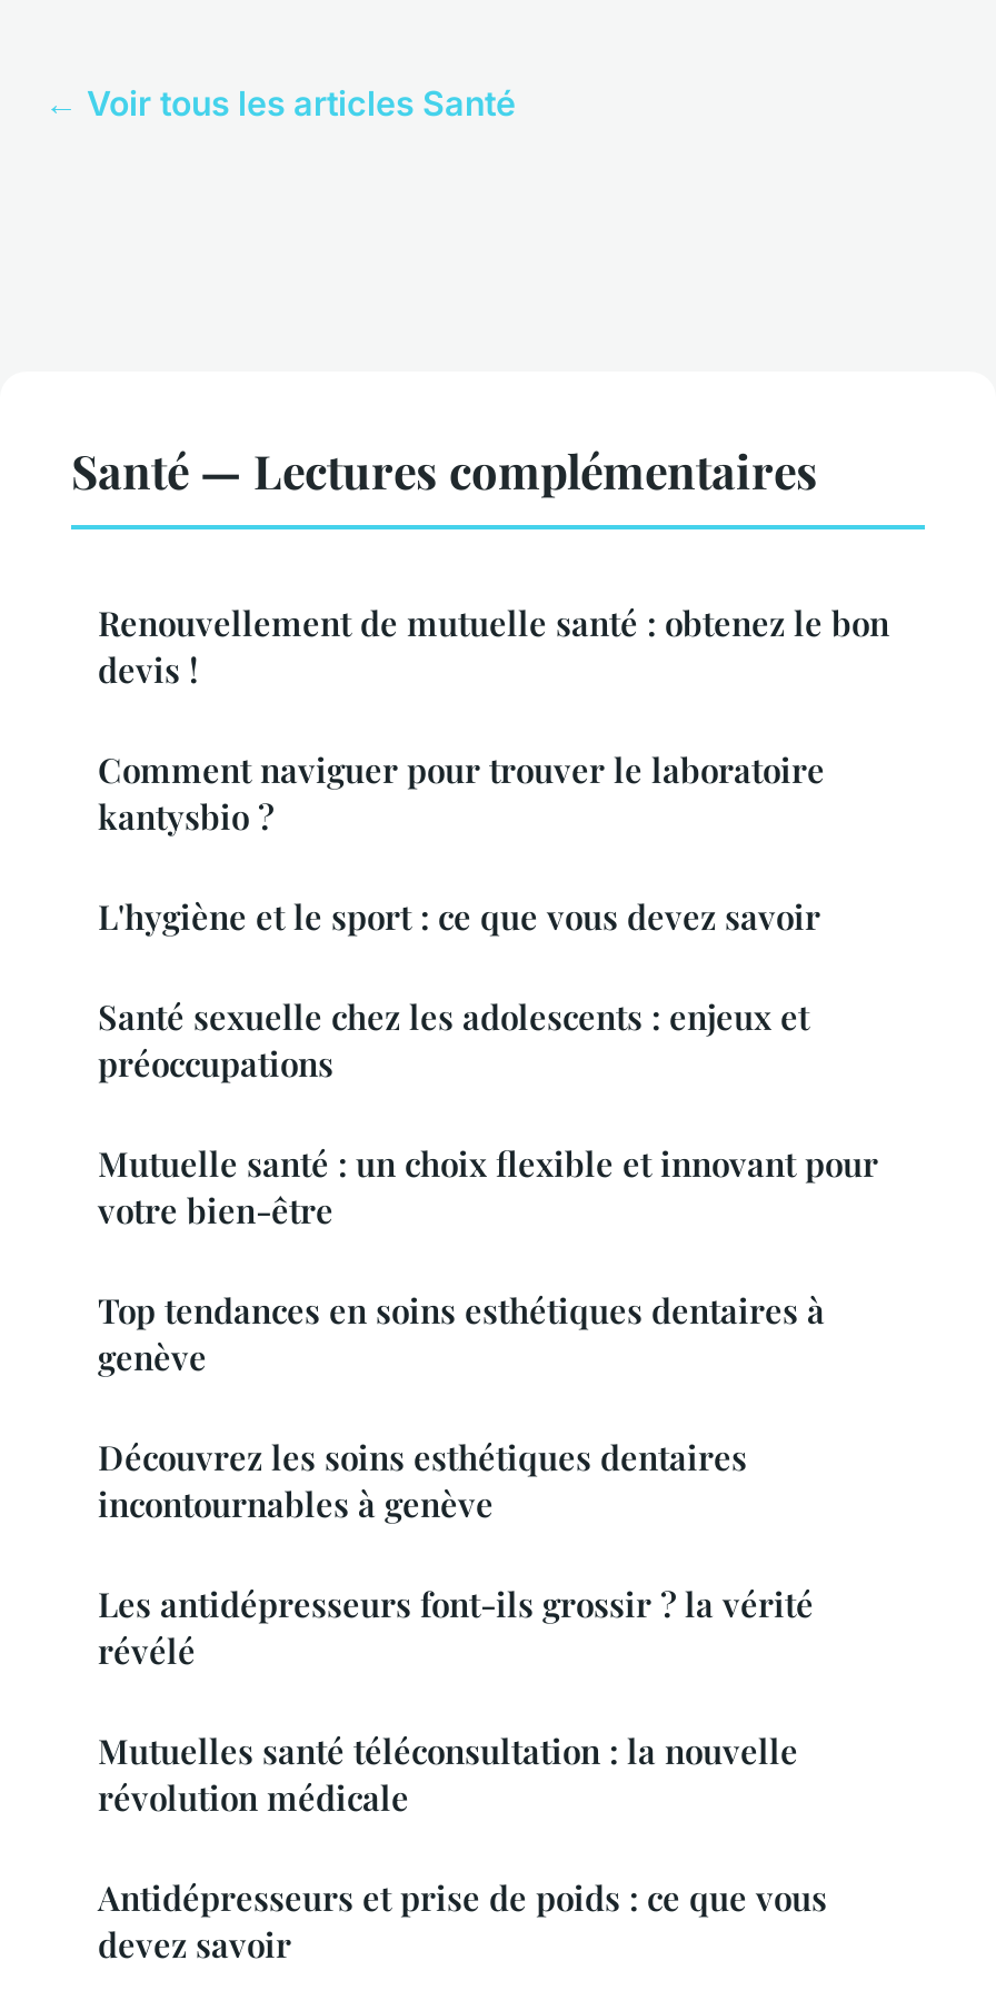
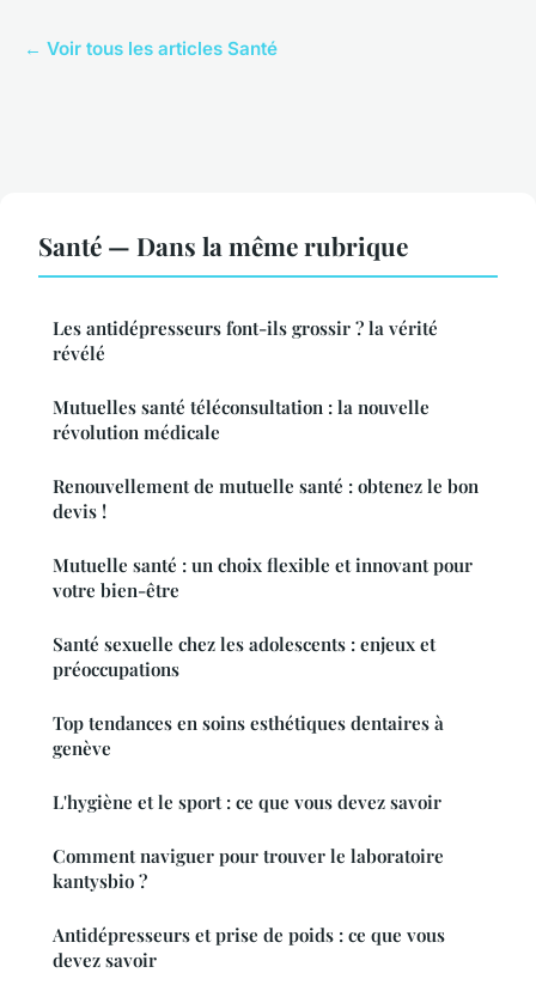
[71,438,818,1526] Santé — Lectures complémentaires | Découvrez les soins esthétiques dentaires | incontournables à genève -> [38,229,408,262] Santé — Dans la même rubrique
moved [98,601,889,1379] -> [53,474,479,893]: Renouvellement de mutuelle santé : obtenez le bon | devis ! | Mutuelle santé : un choix flexible et innovant pour | ... | Comment naviguer pour trouver le laboratoire | kantysbio ?
moved [98,1582,814,1820] -> [53,316,438,444]: Les antidépresseurs font-ils grossir ? la vérité | révélé | Mutuelles santé téléconsultation : la nouvelle | révolution médicale

